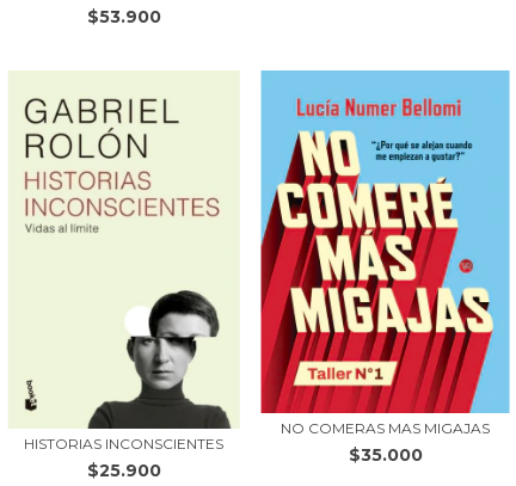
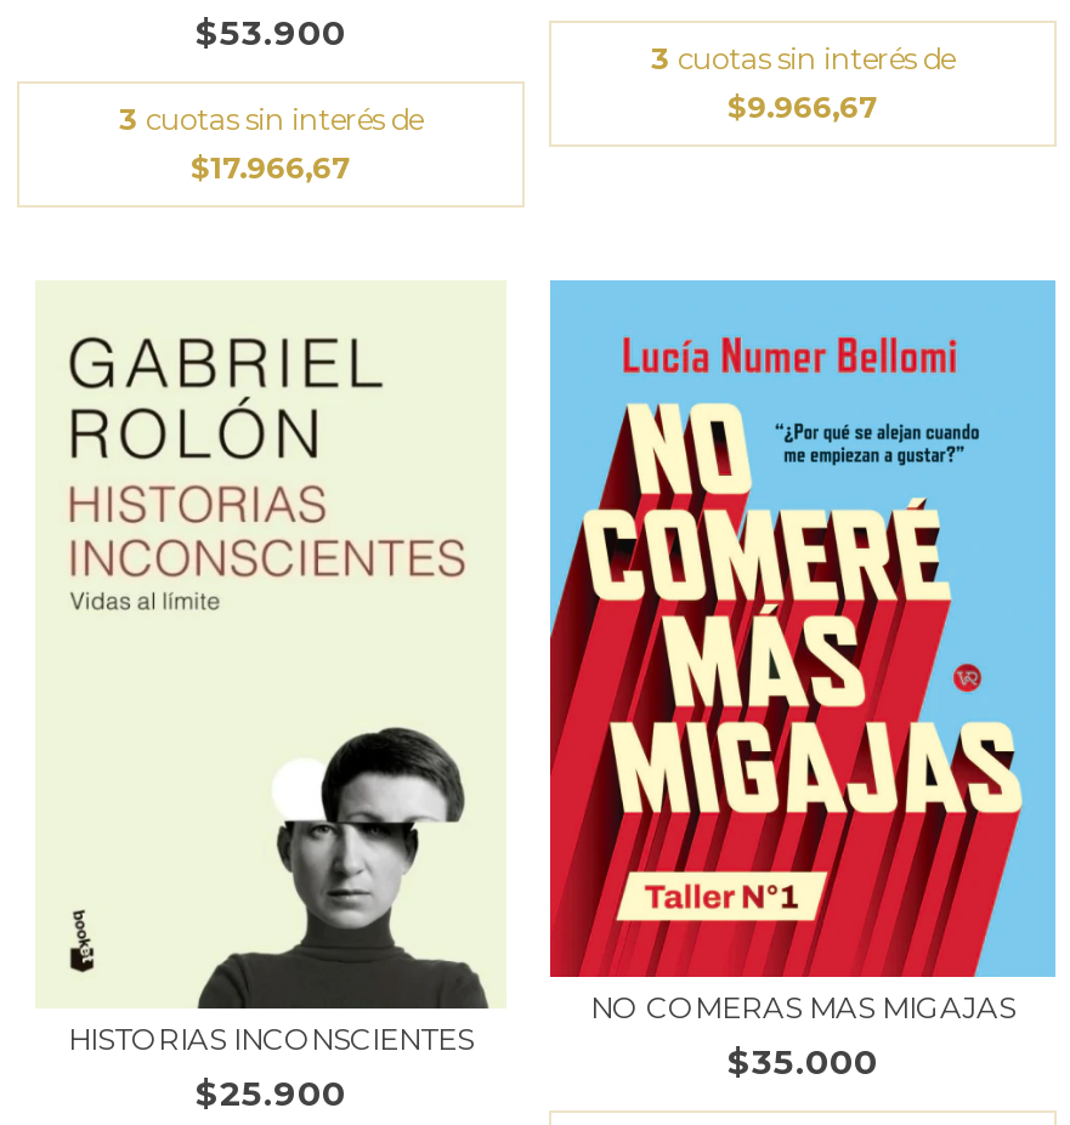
none -> [119,100,423,185] 3 cuotas sin interés de | $17.966,67
none -> [651,41,955,125] 3 cuotas sin interés de | $9.966,67

